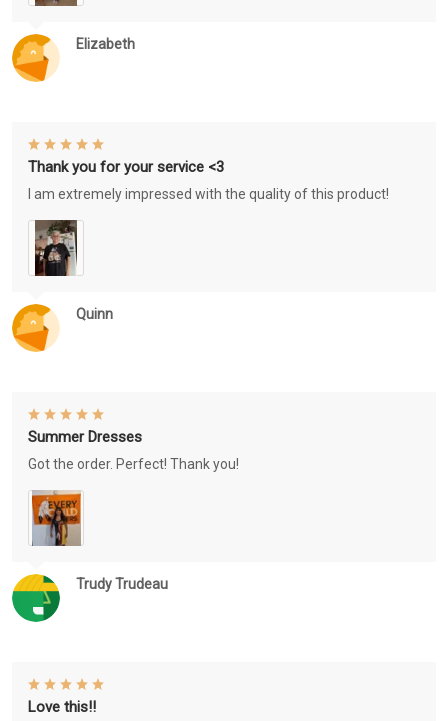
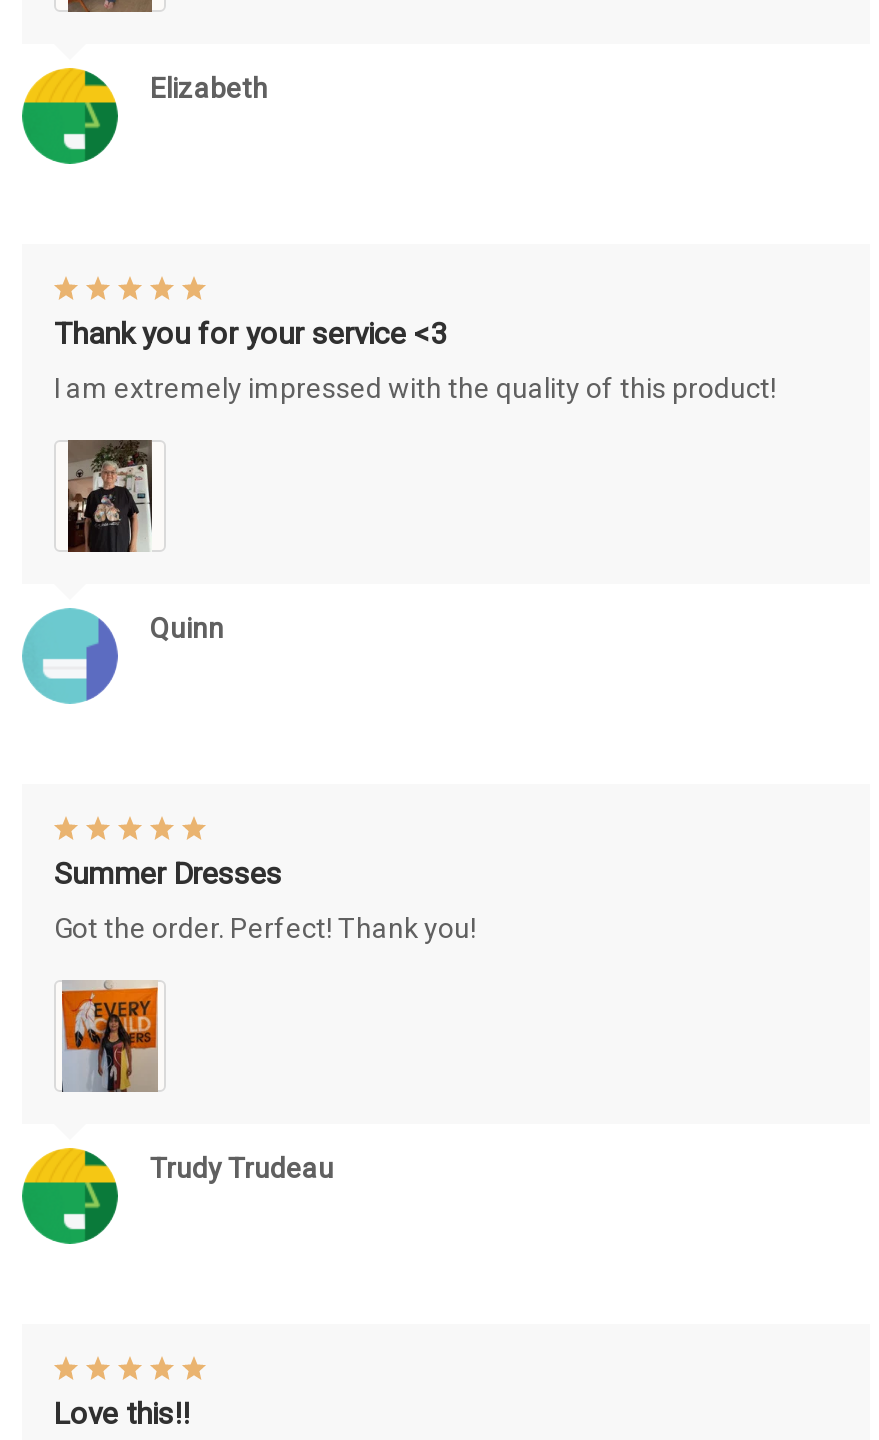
[11,35,60,83] [image] -> [20,70,120,166] [image]
[11,303,60,353] [image] -> [20,606,120,706] [image]

